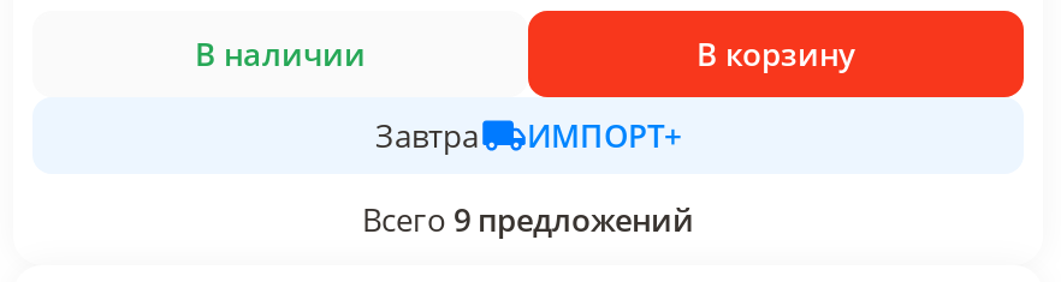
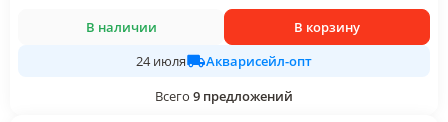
[375,113,681,157] Завтра | ИМПОРТ+ -> [136,51,312,70] 24 июля | Акварисейл-опт

